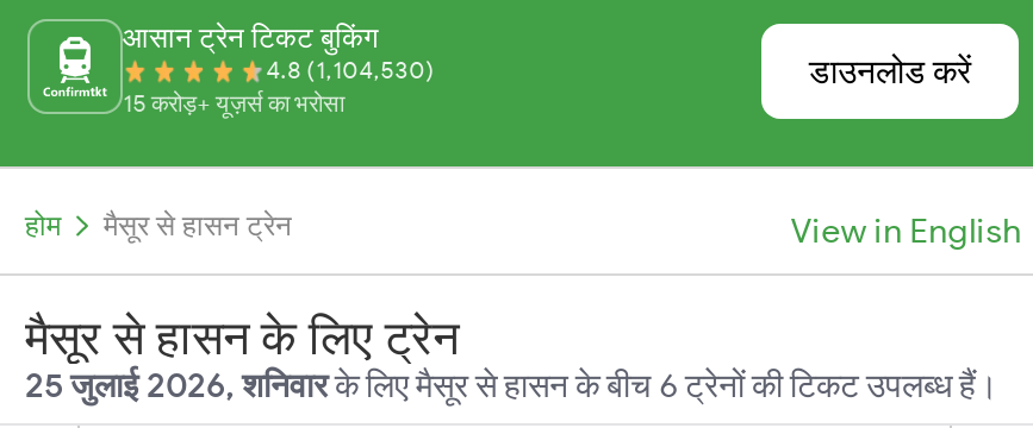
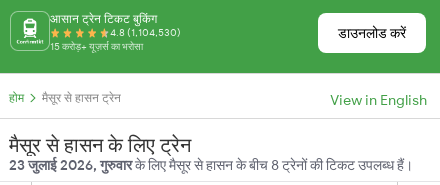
[25,364,997,407] 25 जुलाई 2026, शनिवारके लिए मैसूर से हासन के बीच 6 ट्रेनों की टिकट उपलब्ध हैं। -> [9,156,413,174] 23 जुलाई 2026, गुरुवारके लिए मैसूर से हासन के बीच 8 ट्रेनों की टिकट उपलब्ध हैं।

